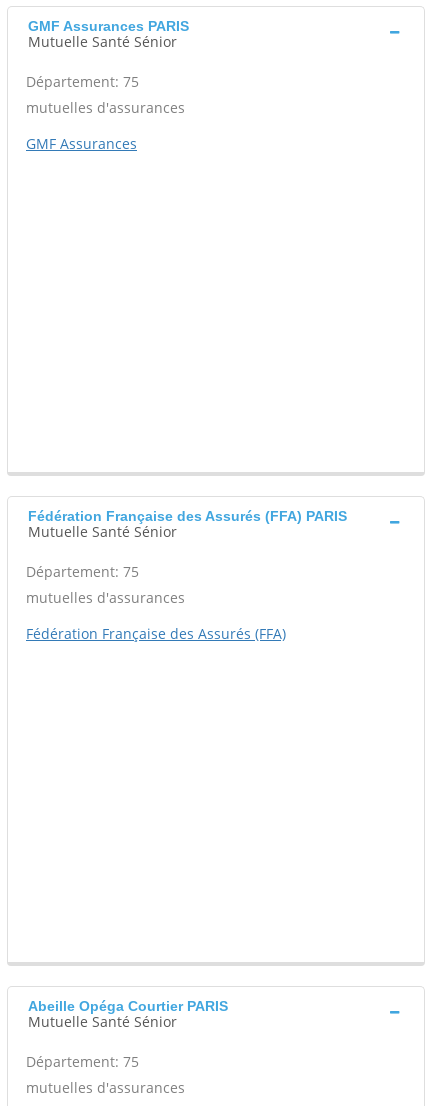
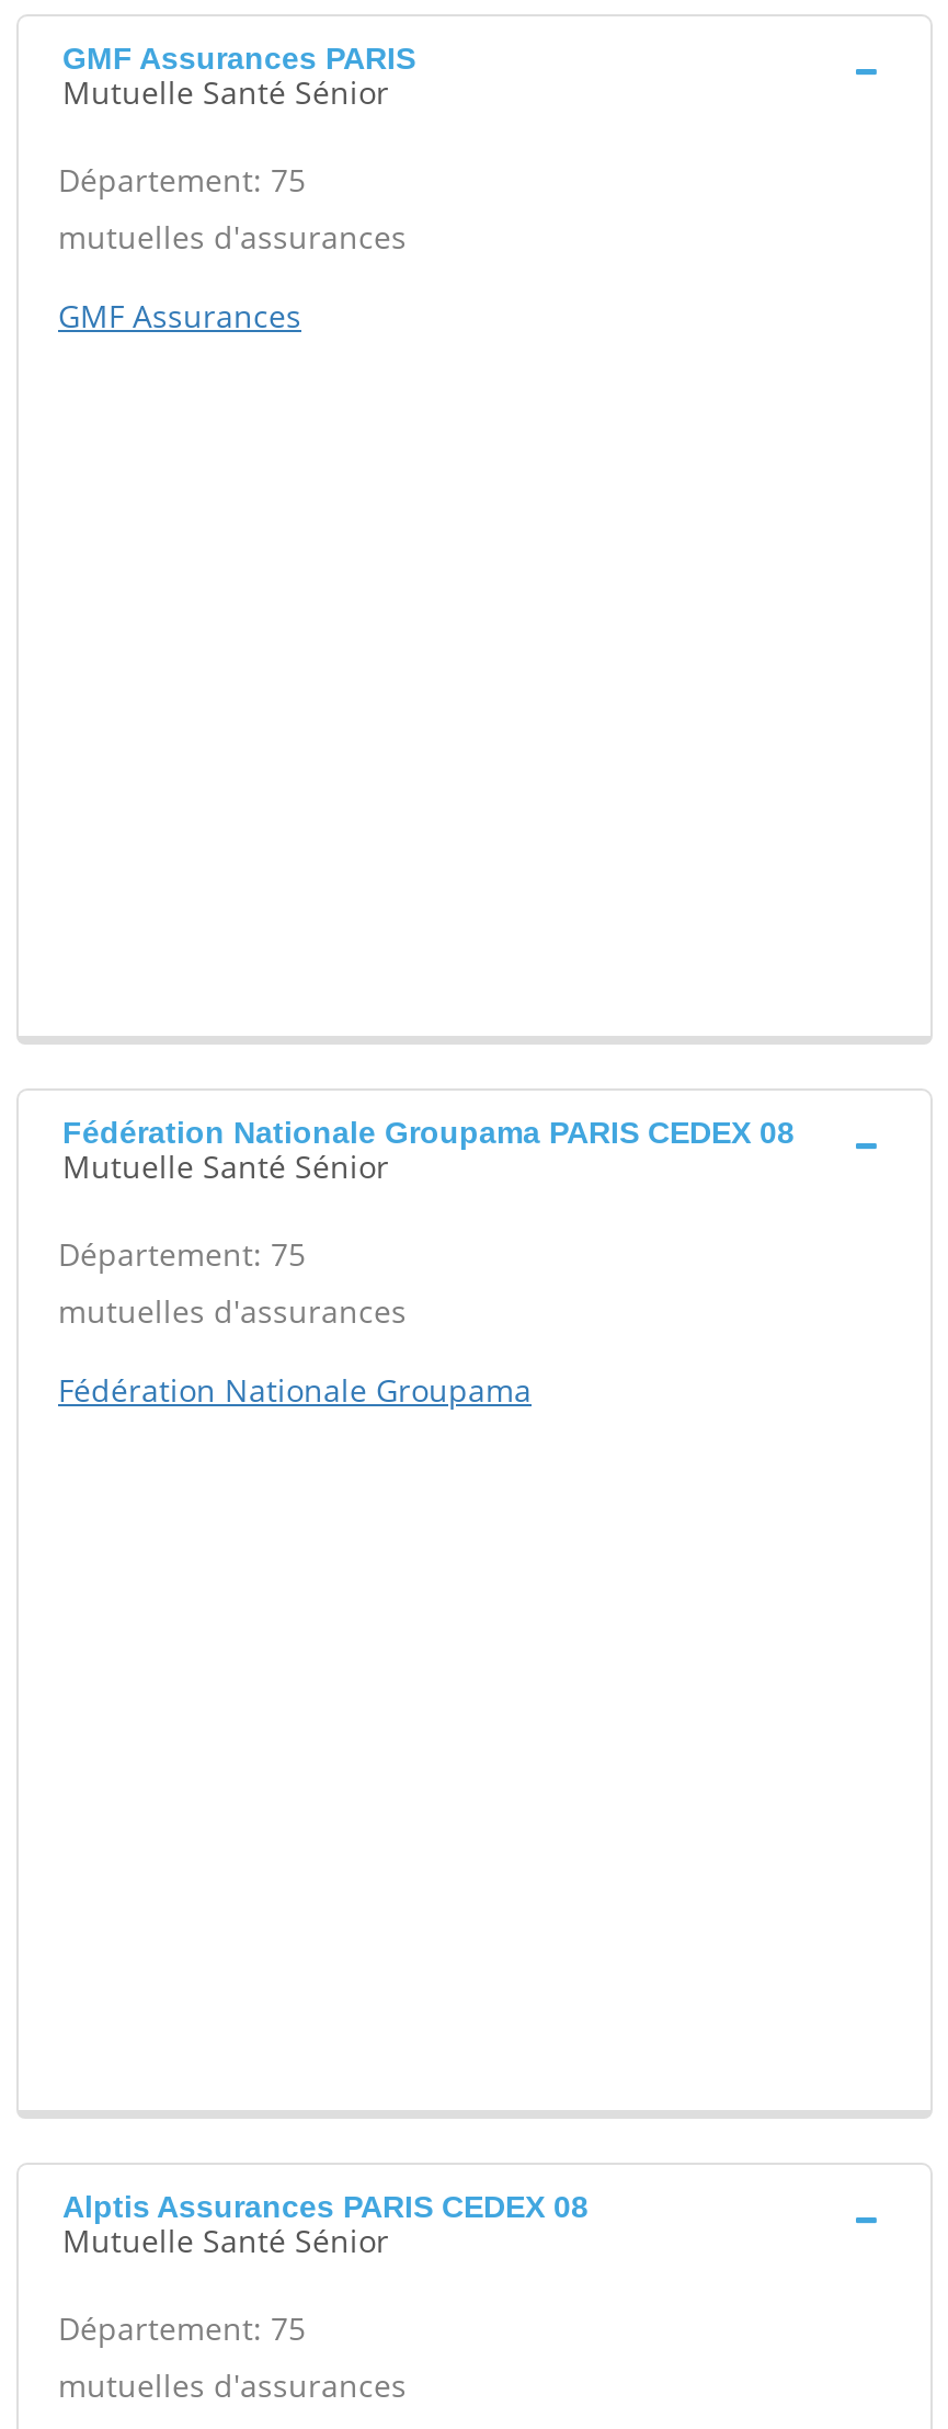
[28,508,347,524] Fédération Française des Assurés (FFA) PARIS -> [62,1115,795,1150] Fédération Nationale Groupama PARIS CEDEX 08
[26,624,286,643] Fédération Française des Assurés (FFA) -> [58,1369,532,1411] Fédération Nationale Groupama
[28,998,228,1014] Abeille Opéga Courtier PARIS -> [62,2189,589,2224] Alptis Assurances PARIS CEDEX 08

